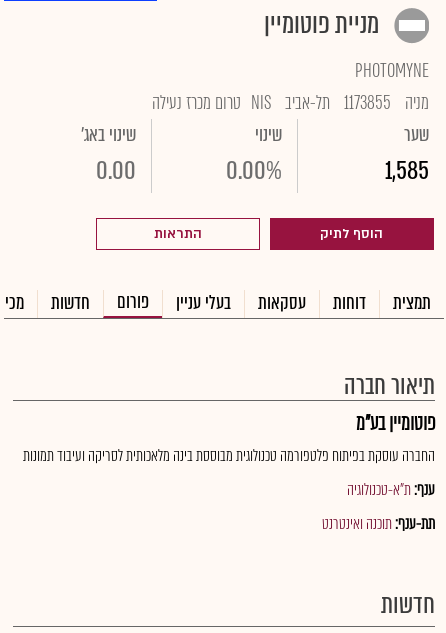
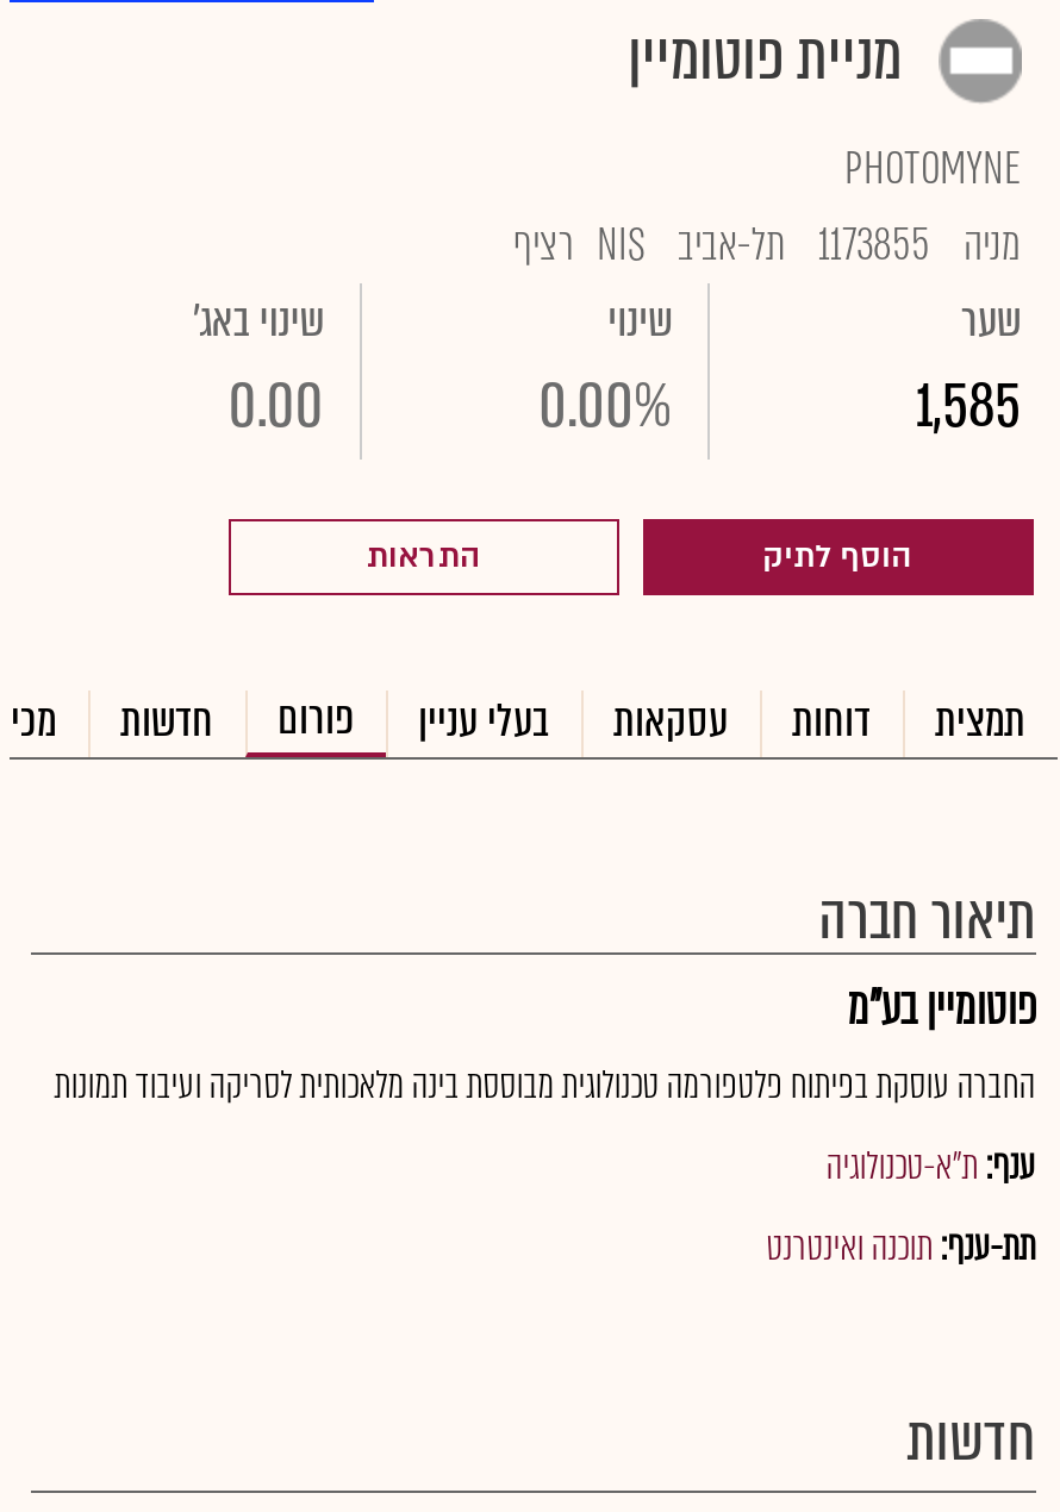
[151,90,428,116] מניה 1173855 תל-אביב NIS טרום מכרז נעילה -> [513,214,1021,276] מניה 1173855 תל-אביב NIS רציף

